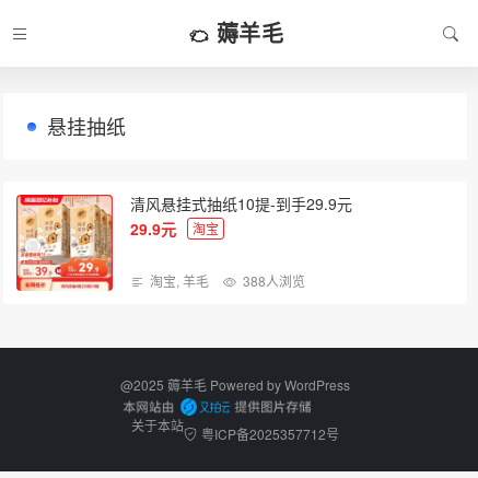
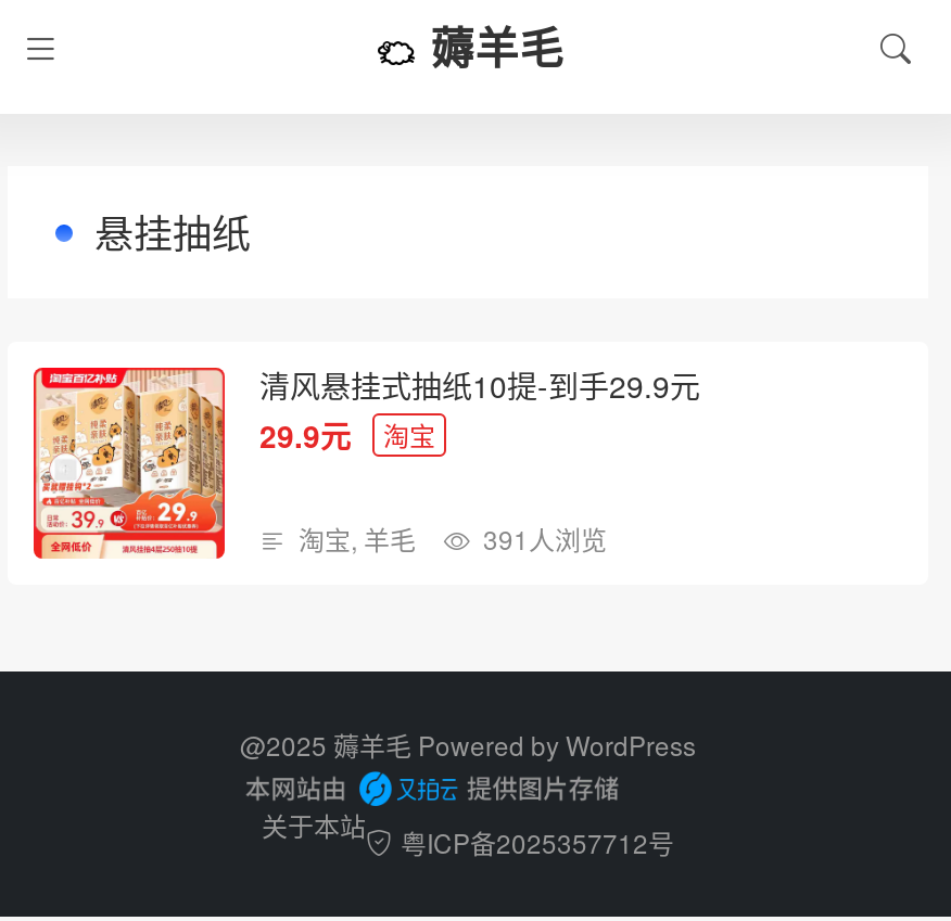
[150,271,305,290] 淘宝,羊毛 388人浏览 -> [299,520,607,557] 淘宝,羊毛 391人浏览

